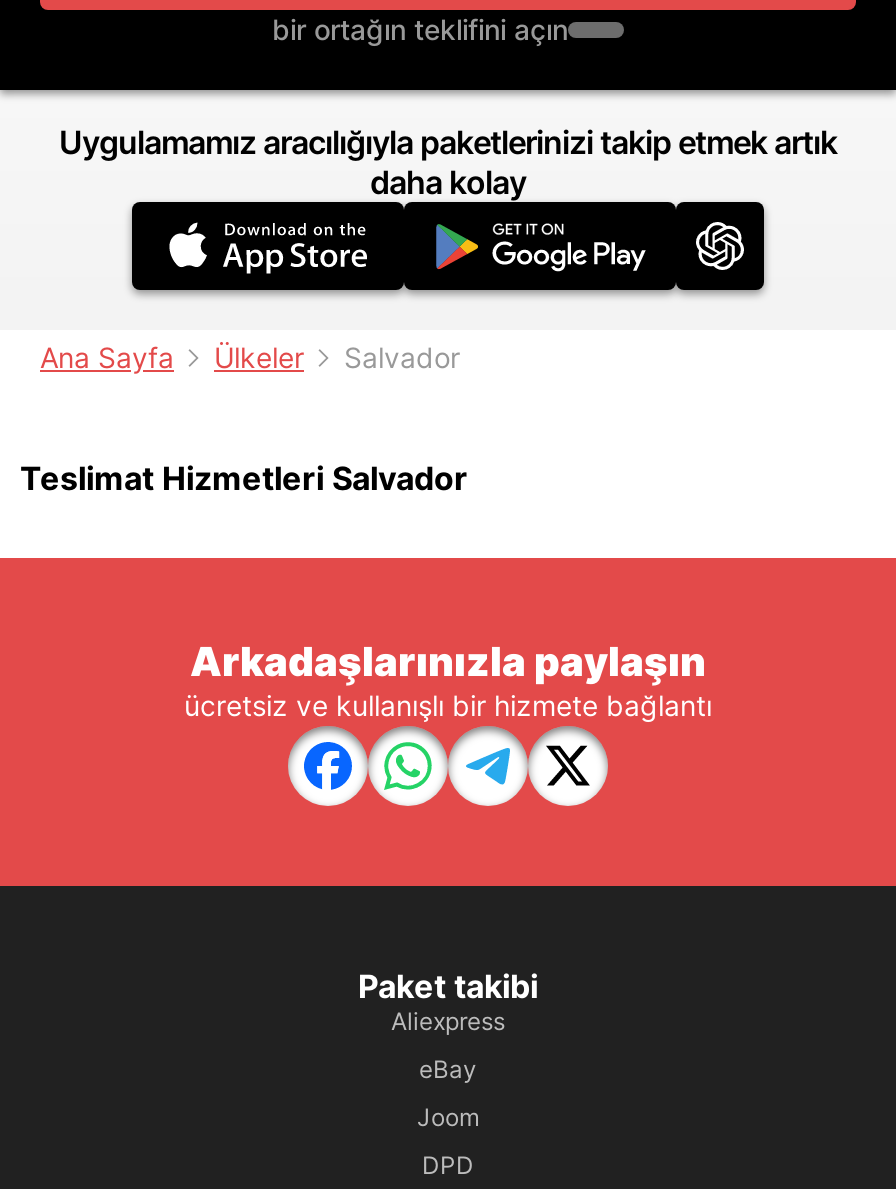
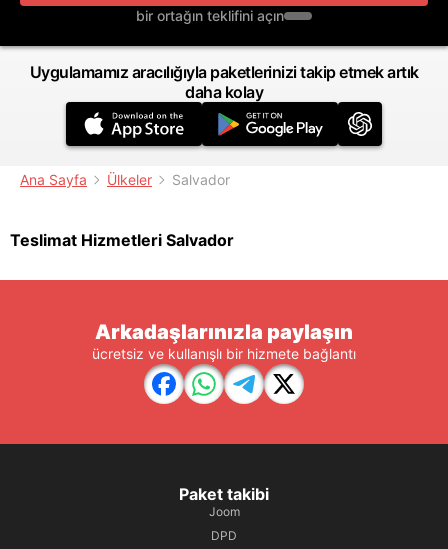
[391,1006,505,1084] Aliexpress | eBay -> none

